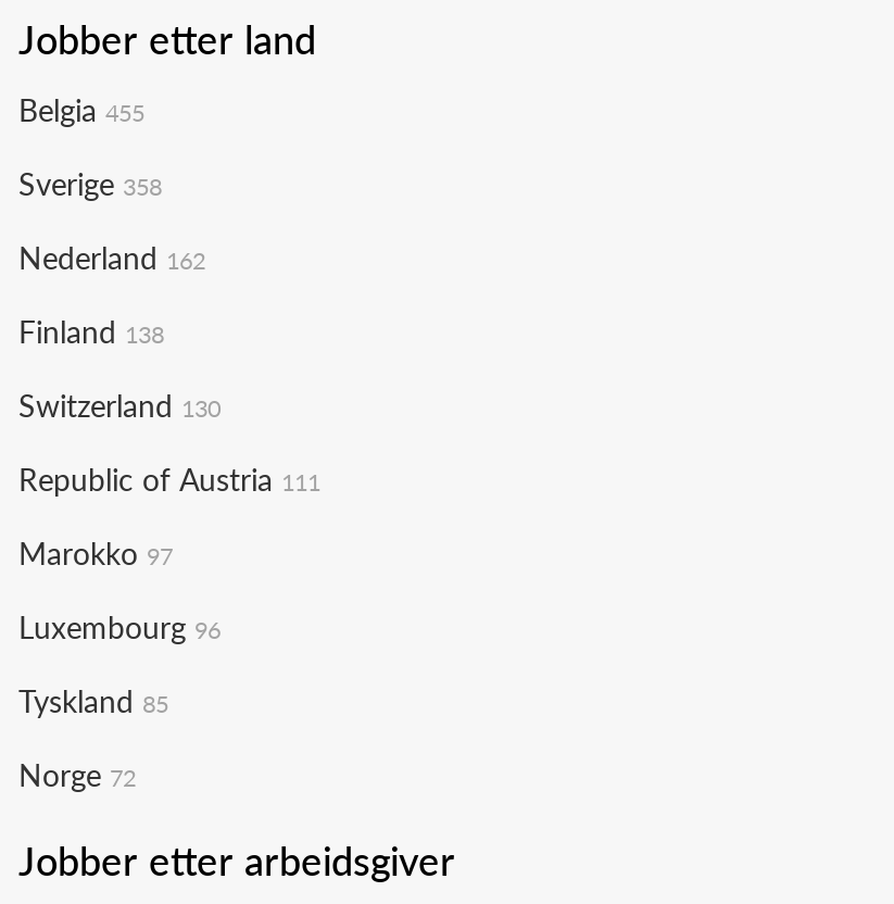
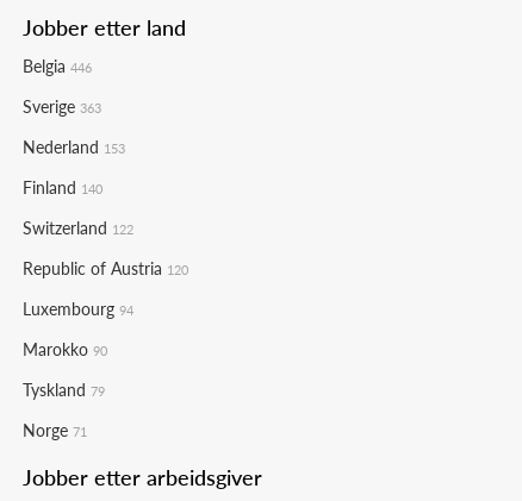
[18,87,144,130] Belgia 455 -> [23,54,92,77] Belgia 446
[18,161,162,204] Sverige 358 -> [23,94,101,118] Sverige 363
[18,235,205,278] Nederland 162 -> [23,134,125,158] Nederland 153
[18,309,164,352] Finland 138 -> [23,175,102,199] Finland 140
[18,382,221,426] Switzerland 130 -> [23,215,133,239] Switzerland 122
[18,456,320,500] Republic of Austria 111 -> [23,256,188,280] Republic of Austria 120
[18,530,173,574] Marokko 97 -> [23,296,133,320] Luxembourg 94
[18,604,221,648] Luxembourg 96 -> [23,337,107,361] Marokko 90
[18,678,168,721] Tyskland 85 -> [23,377,105,401] Tyskland 79
[18,752,136,795] Norge 72 -> [23,418,87,441] Norge 71

